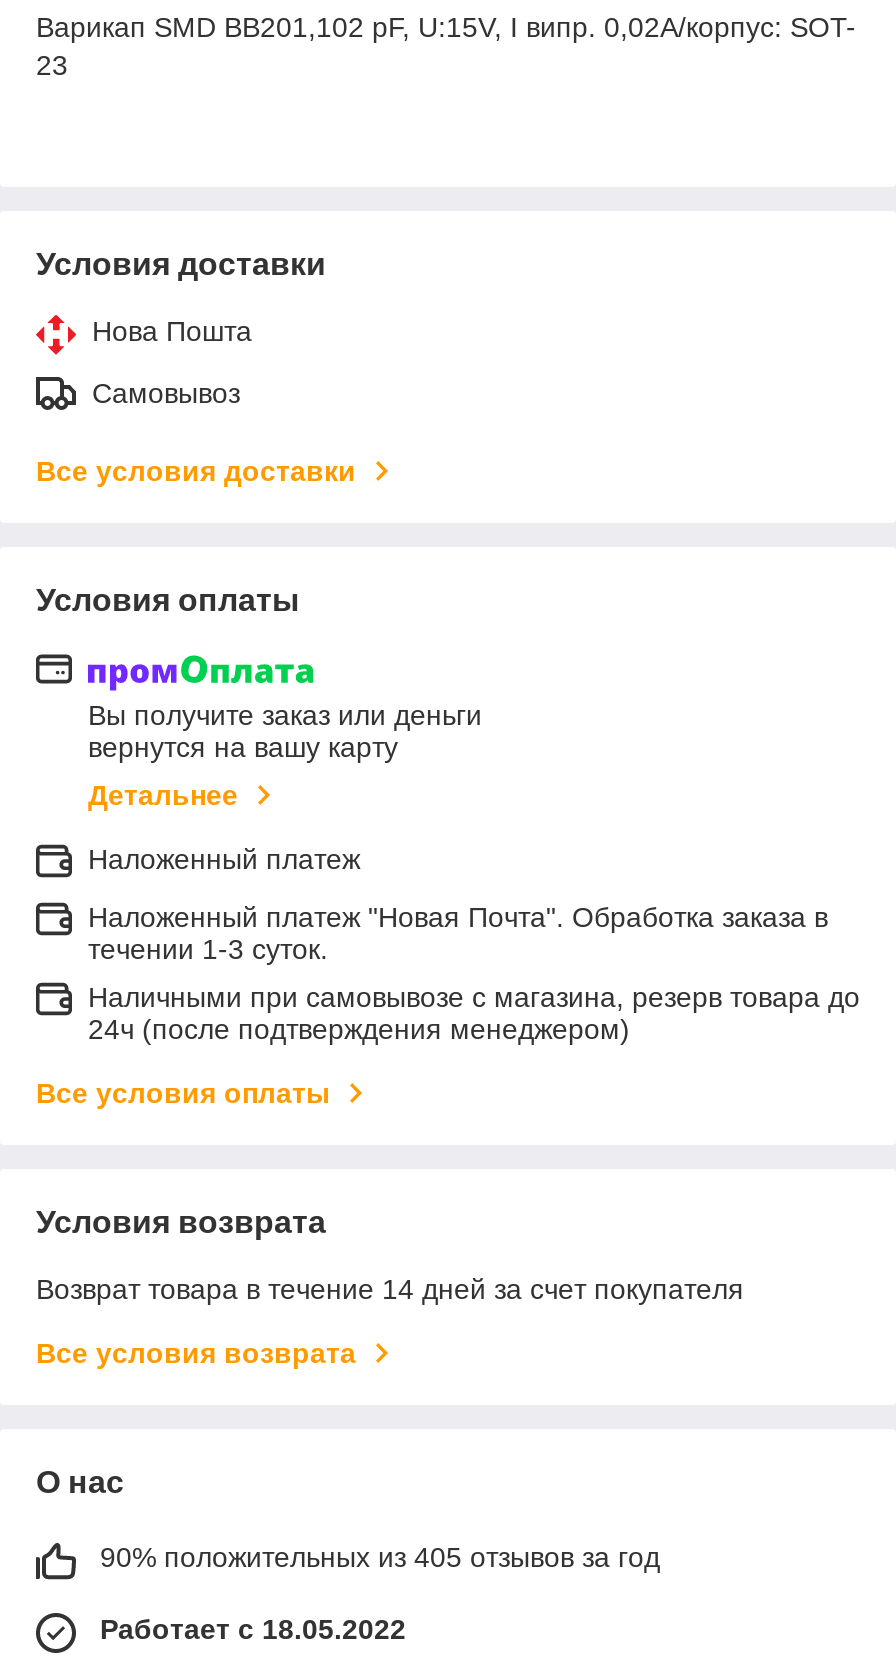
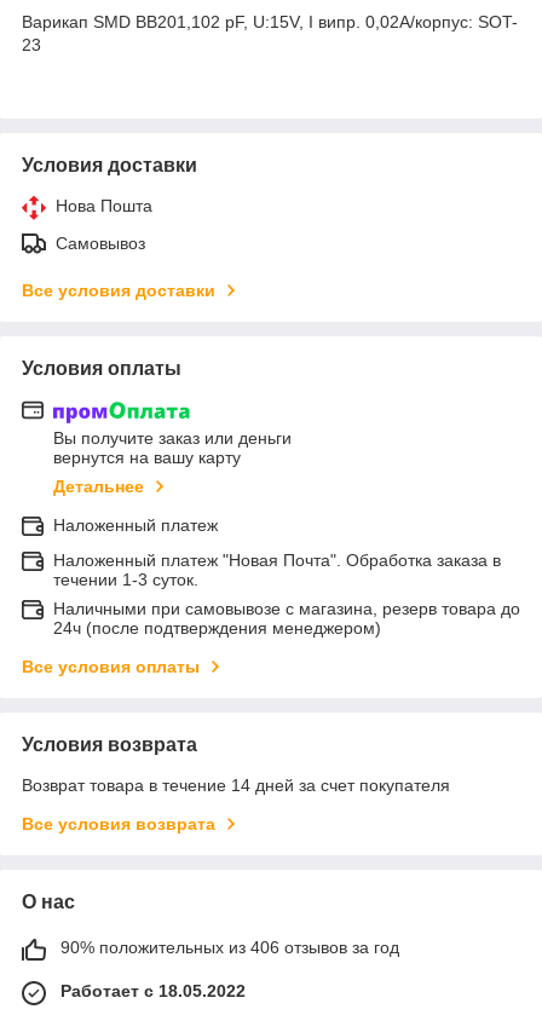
[100,1541,660,1573] 90% положительных из 405 отзывов за год -> [60,938,399,957] 90% положительных из 406 отзывов за год

